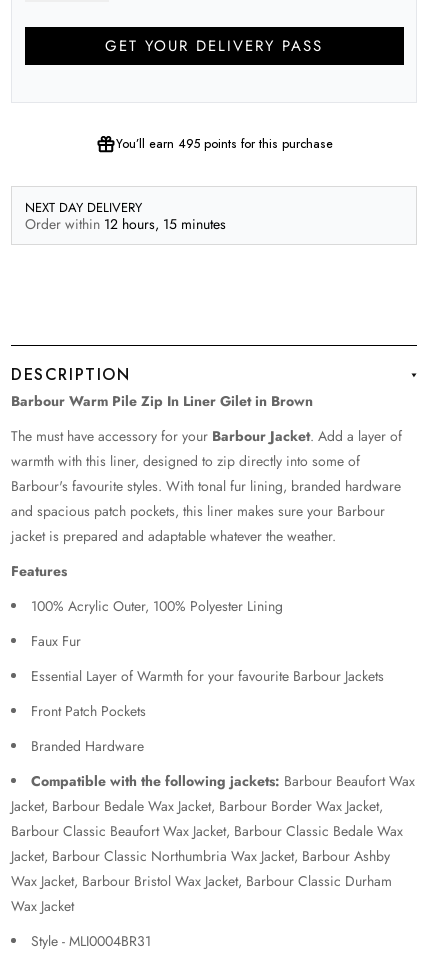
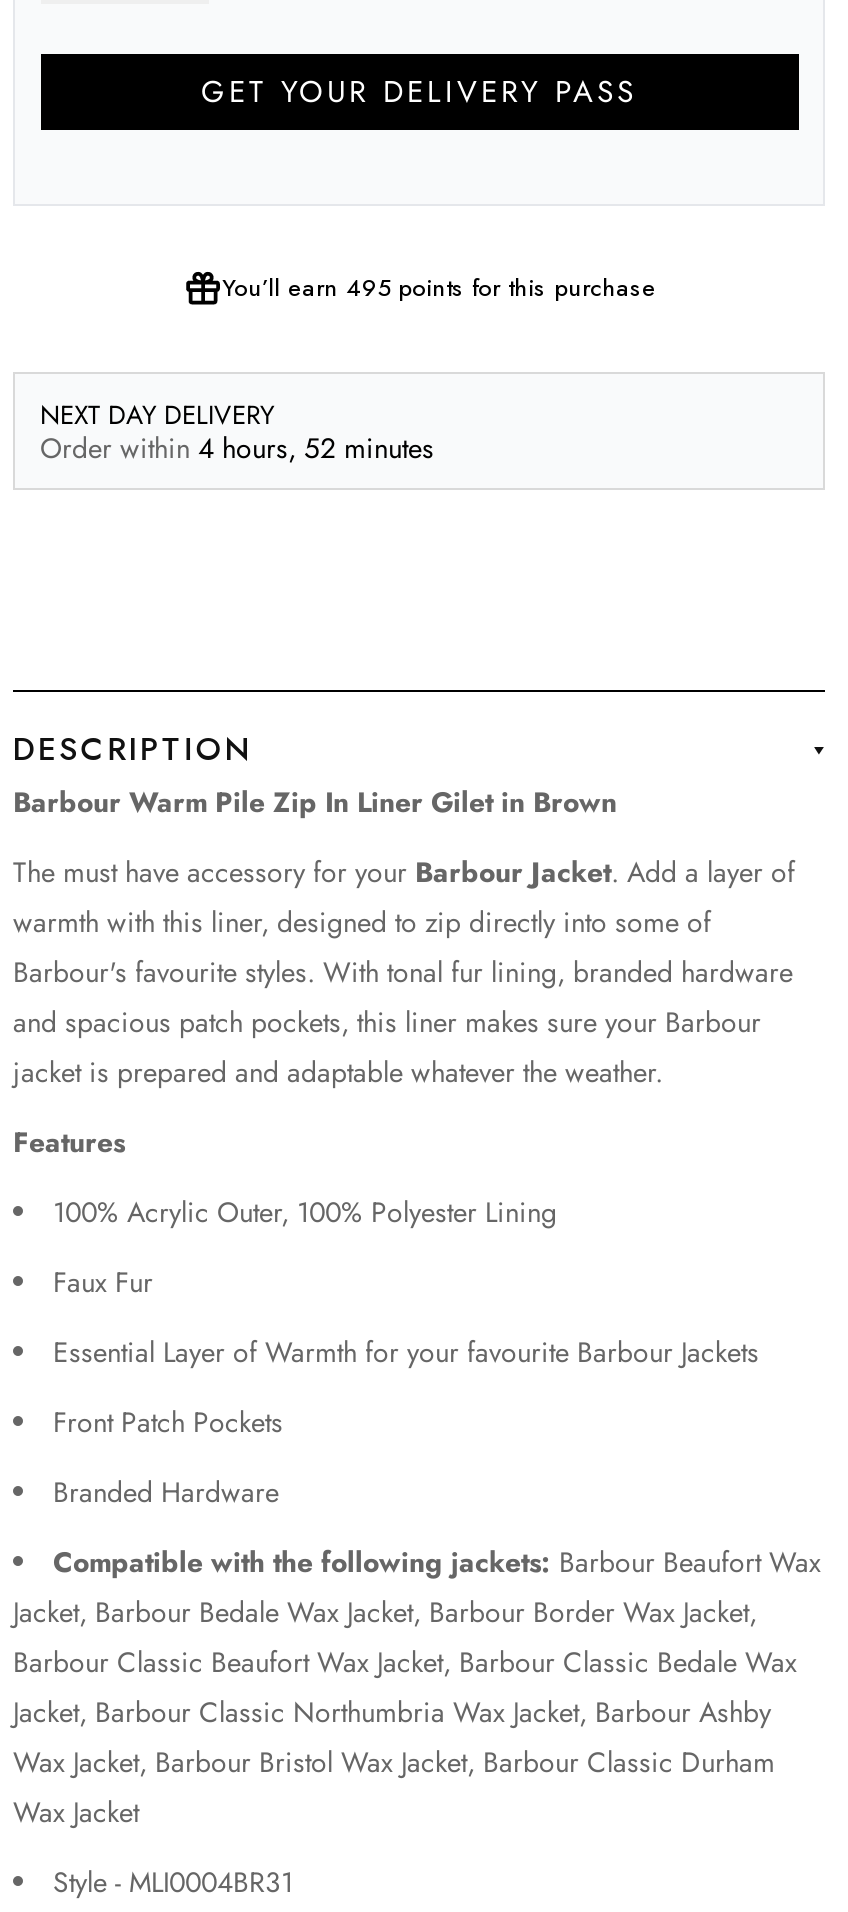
[24,213,225,233] Order within 12 hours, 15 minutes -> [40,427,434,467] Order within 4 hours, 52 minutes

